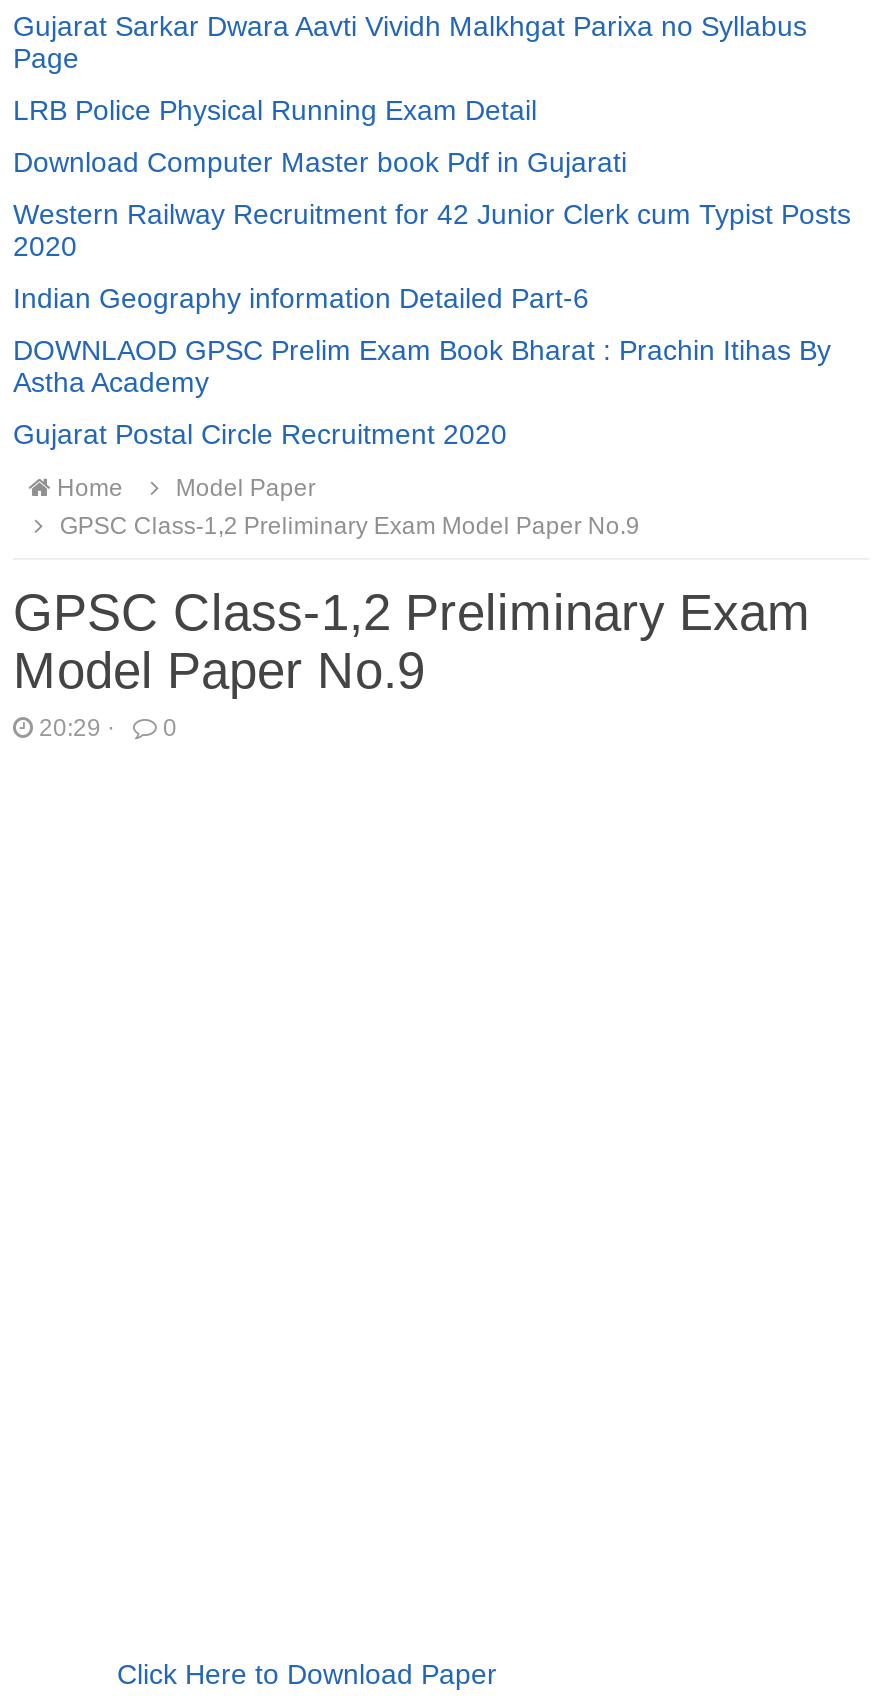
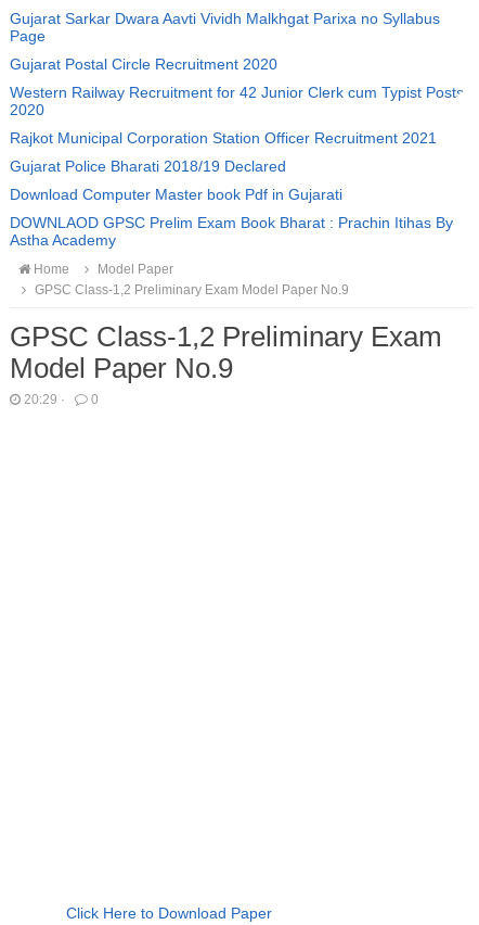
[13,94,537,126] LRB Police Physical Running Exam Detail -> none
moved [13,146,627,178] -> [10,186,342,203]: Download Computer Master book Pdf in Gujarati
moved [13,198,851,262] -> [10,84,464,118]: Western Railway Recruitment for 42 Junior Clerk cum Typist Posts | 2020
[13,282,589,314] Indian Geography information Detailed Part-6 -> [10,129,437,175] Rajkot Municipal Corporation Station Officer Recruitment 2021 | Gujarat Police Bharati 2018/19 Declared
moved [13,334,831,398] -> [10,214,453,249]: DOWNLAOD GPSC Prelim Exam Book Bharat : Prachin Itihas By | Astha Academy
moved [13,418,507,450] -> [10,55,277,73]: Gujarat Postal Circle Recruitment 2020

